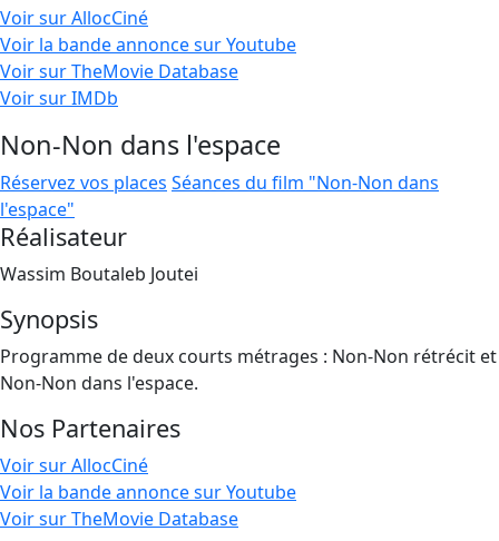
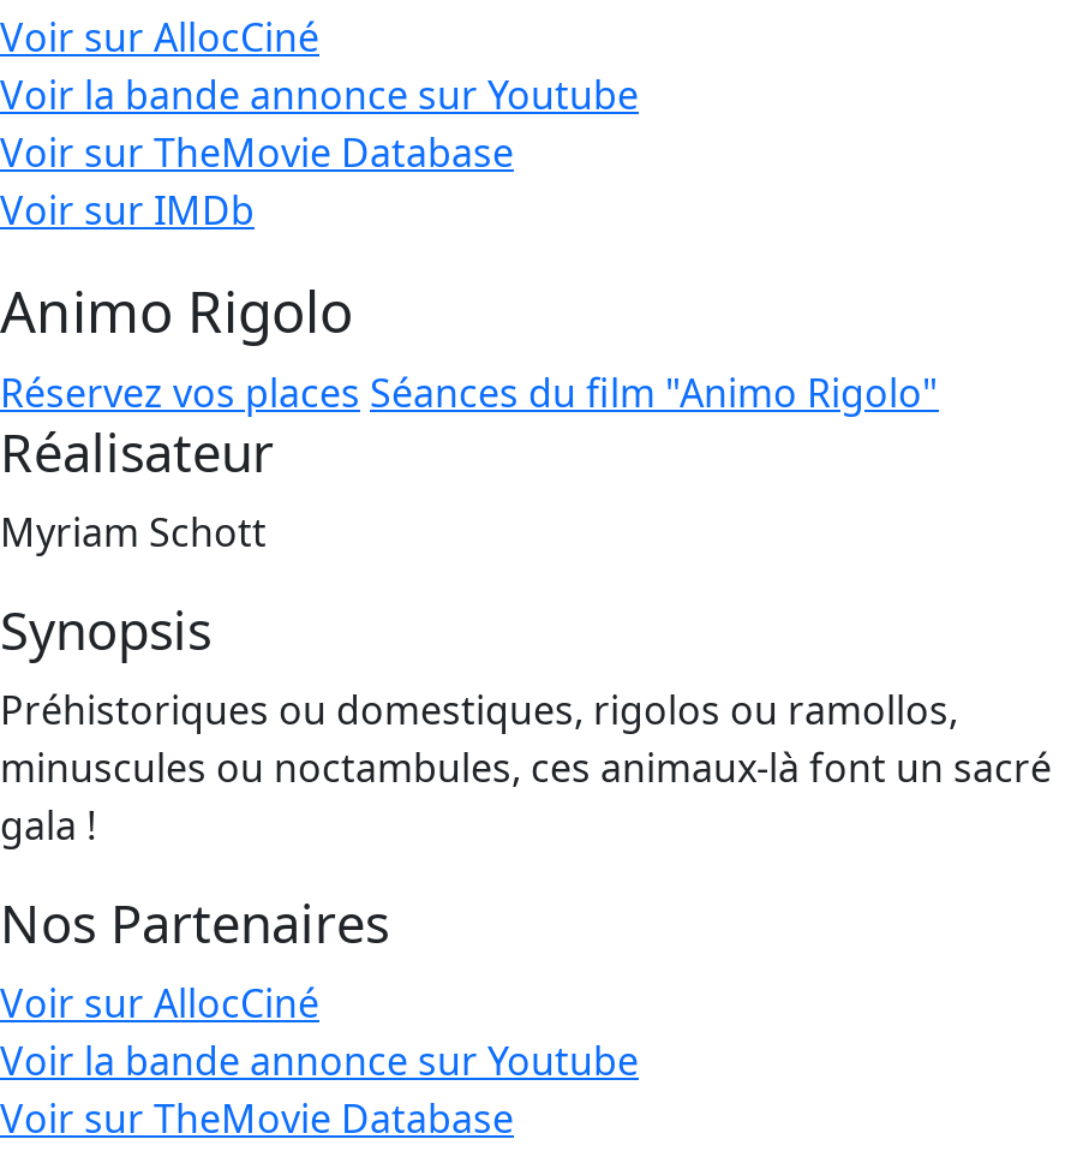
[0,127,439,222] Non-Non dans l'espace | Réservez vos places Séances du film "Non-Non dans | l'espace" -> [0,273,939,419] Animo Rigolo | Réservez vos places Séances du film "Animo Rigolo"
moved [0,220,127,253] -> [0,417,274,487]: Réalisateur
[0,262,198,286] Wassim Boutaleb Joutei -> [0,506,267,559] Myriam Schott
moved [0,303,98,335] -> [0,595,211,664]: Synopsis
[0,344,497,395] Programme de deux courts métrages : Non-Non rétrécit et | Non-Non dans l'espace. -> [0,684,1052,852] Préhistoriques ou domestiques, rigolos ou ramollos, | minuscules ou noctambules, ces animaux-là font un sacré | gala !

